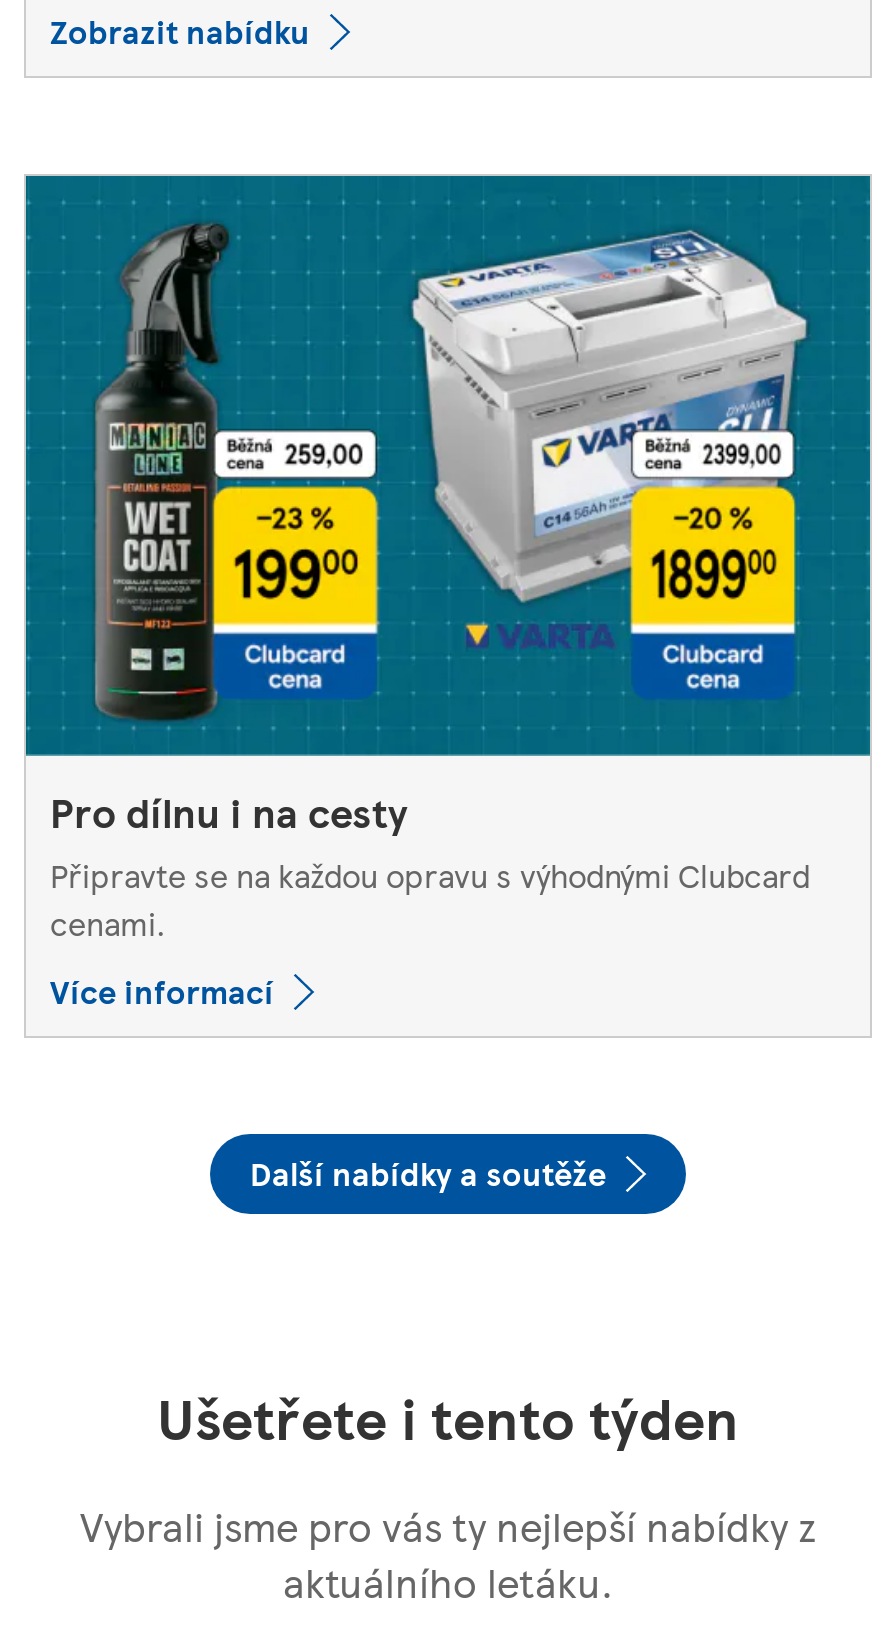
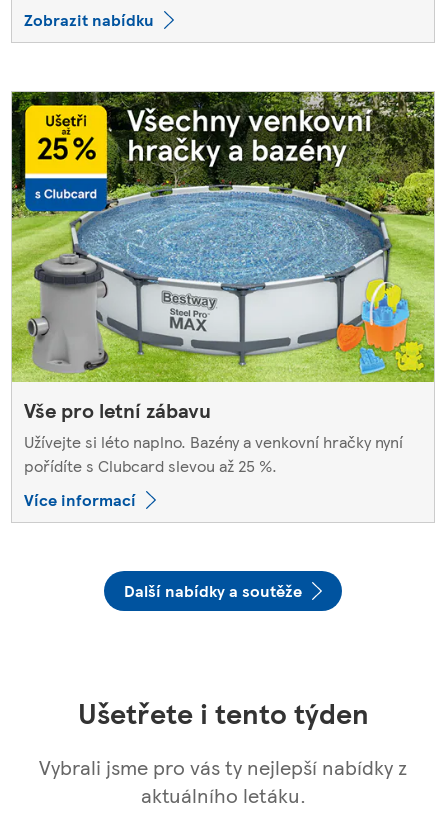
[24,174,872,945] [image] | Pro dílnu i na cesty | Připravte se na každou opravu s výhodnými Clubcard | cenami. -> [11,91,435,477] [image] | Vše pro letní zábavu | Užívejte si léto naplno. Bazény a venkovní hračky nyní | pořídíte s Clubcard slevou až 25 %.

